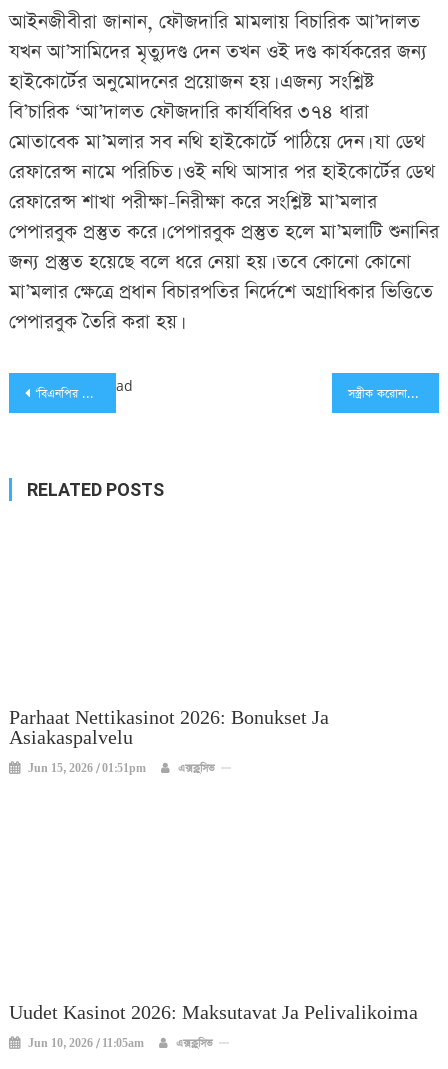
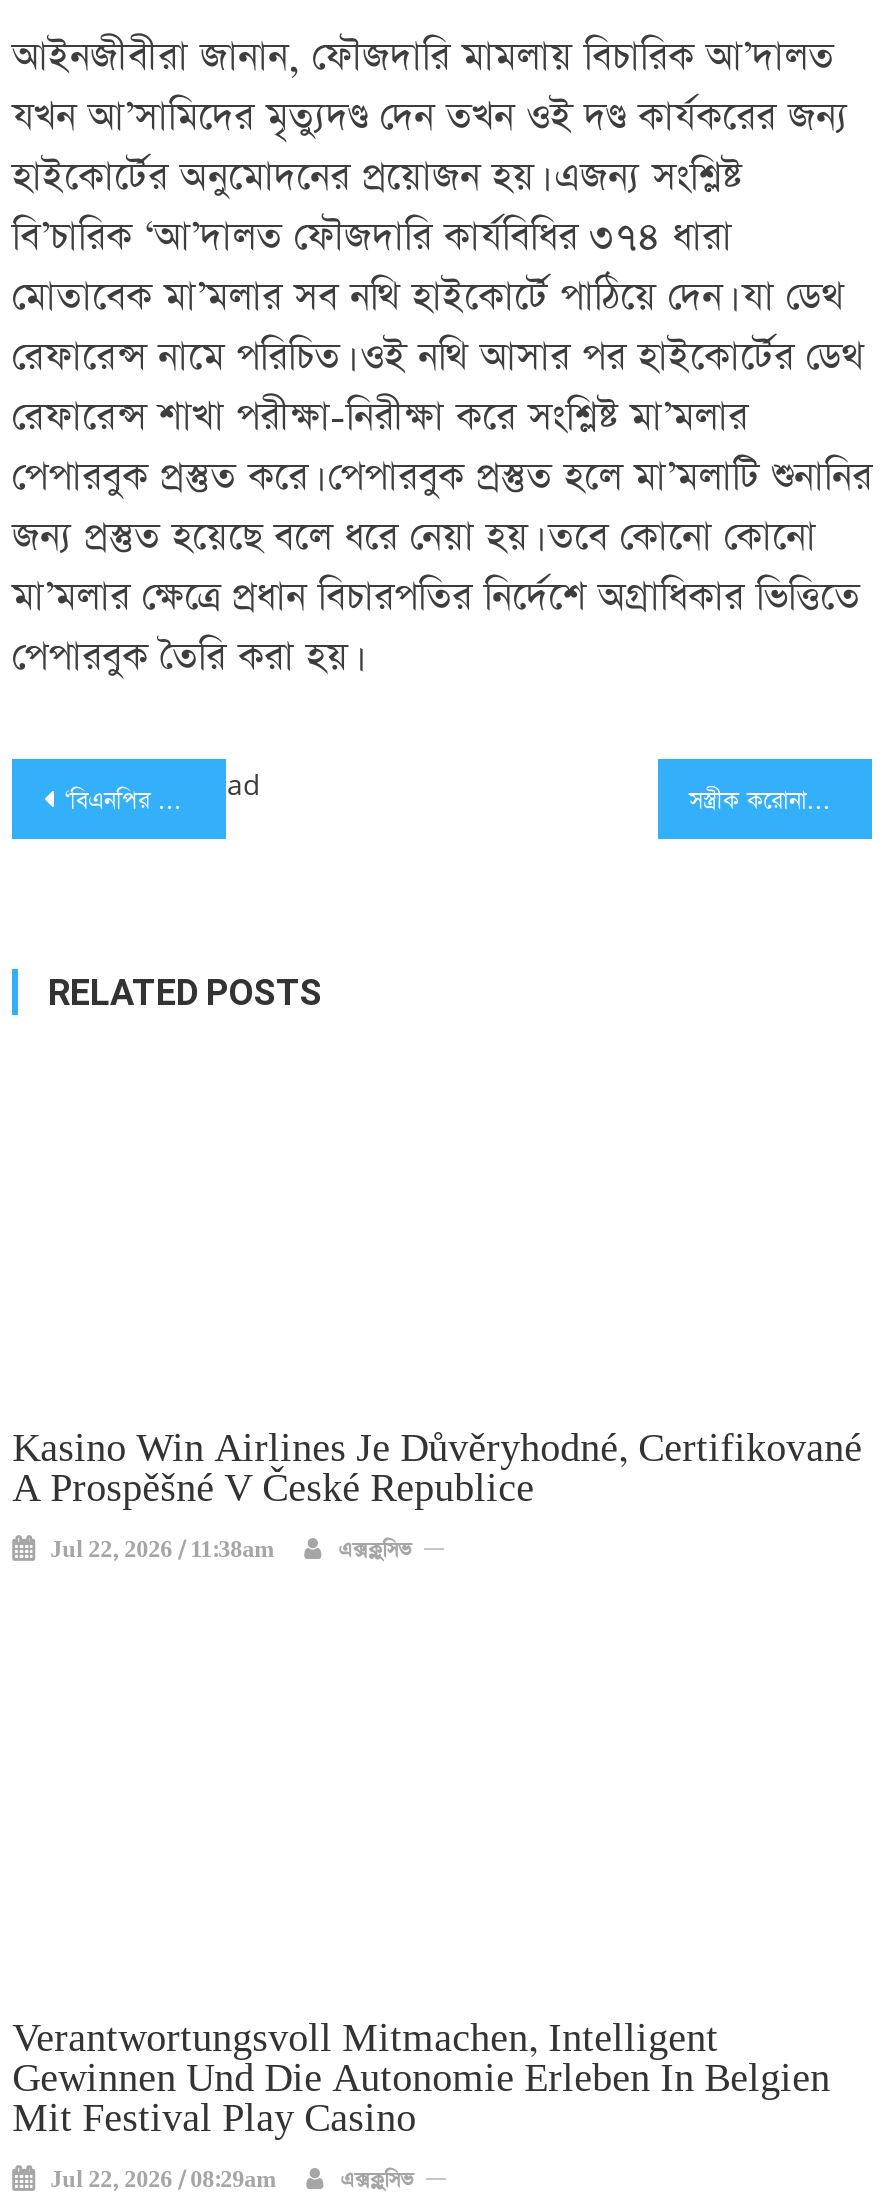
[9,707,329,750] Parhaat Nettikasinot 2026: Bonukset Ja | Asiakaspalvelu -> [12,1427,862,1513] Kasino Win Airlines Je Důvěryhodné, Certifikované | A Prospěšné V České Republice
[28,762,146,776] Jun 15, 2026 / 01:51pm -> [50,1537,274,1565] Jul 22, 2026 / 11:38am
[9,1002,418,1025] Uudet Kasinot 2026: Maksutavat Ja Pelivalikoima -> [12,2017,830,2143] Verantwortungsvoll Mitmachen, Intelligent | Gewinnen Und Die Autonomie Erleben In Belgien | Mit Festival Play Casino
[28,1037,144,1051] Jun 10, 2026 / 11:05am -> [50,2167,276,2195] Jul 22, 2026 / 08:29am

